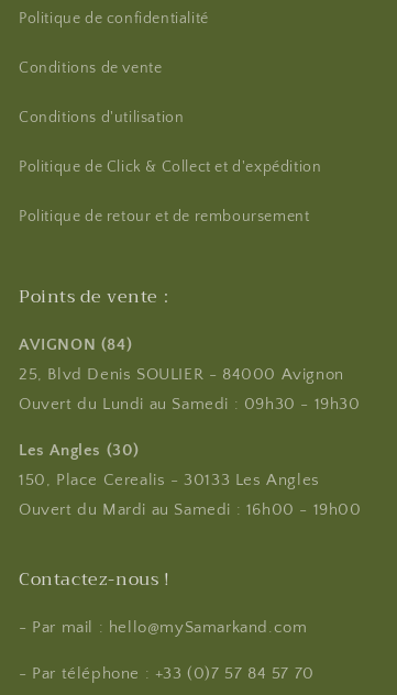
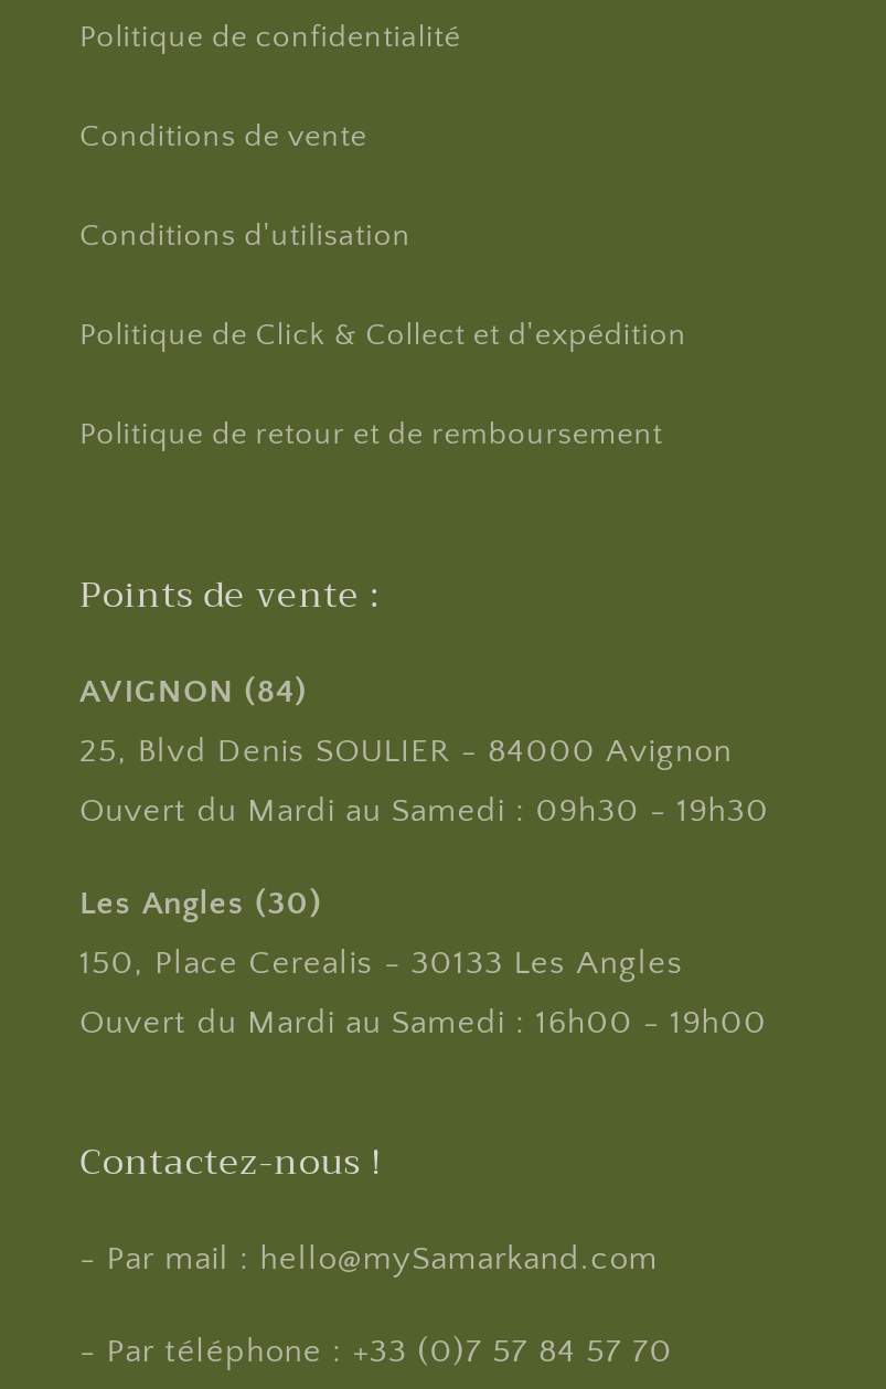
[19,395,360,413] Ouvert du Lundi au Samedi : 09h30 - 19h30 -> [79,793,769,831] Ouvert du Mardi au Samedi : 09h30 - 19h30

